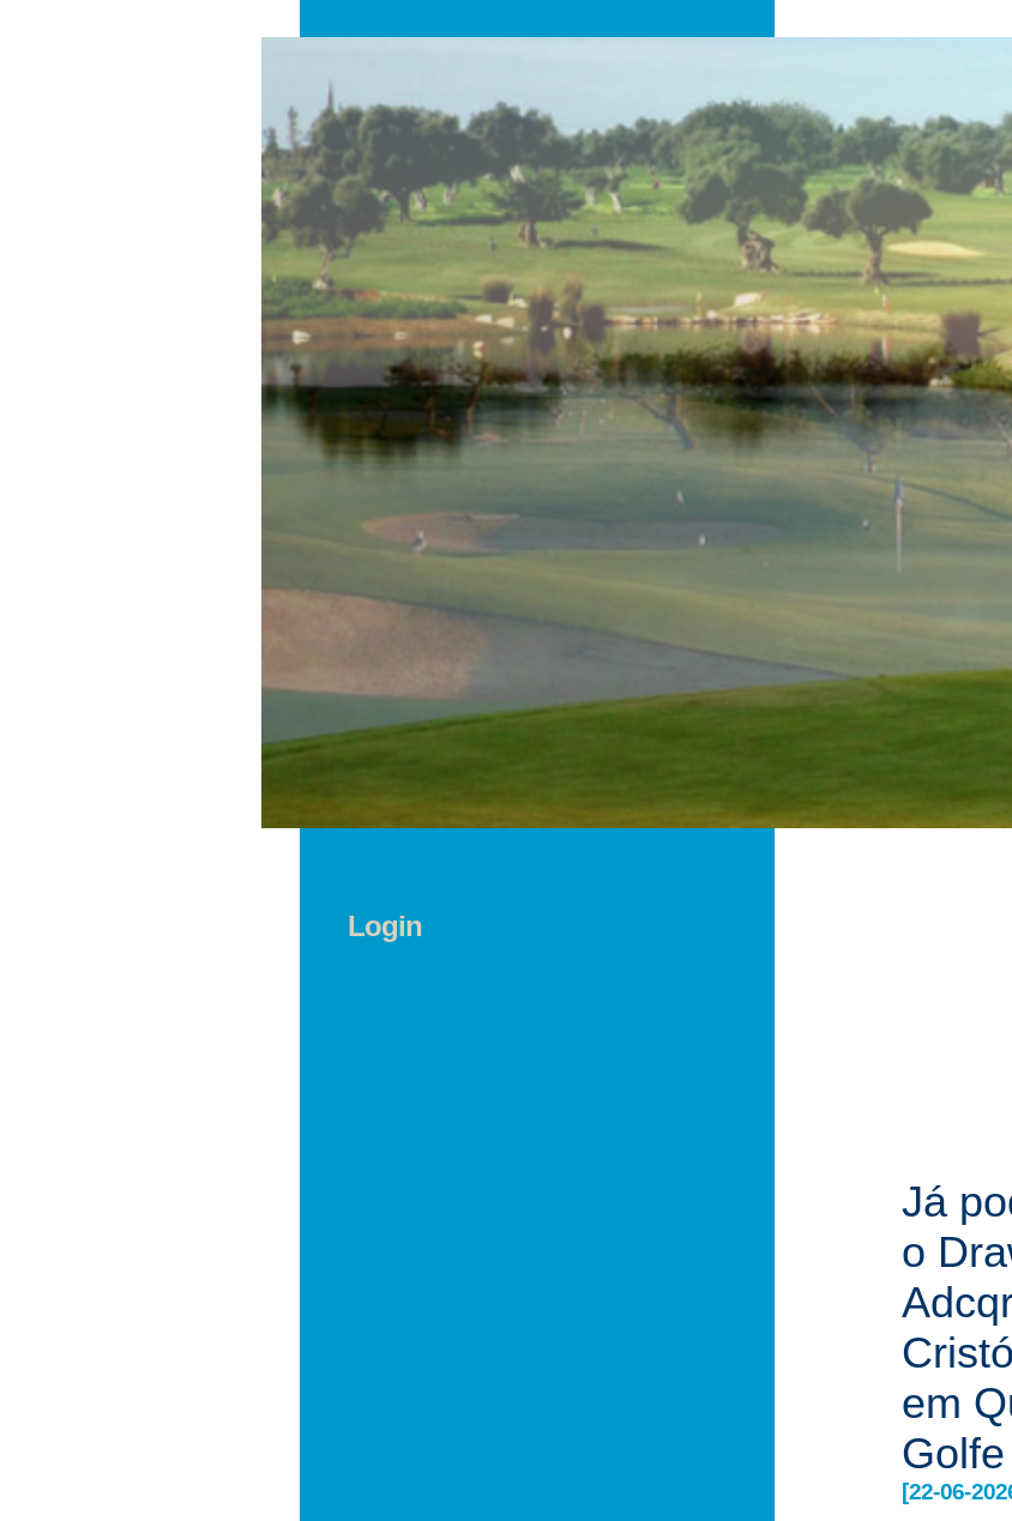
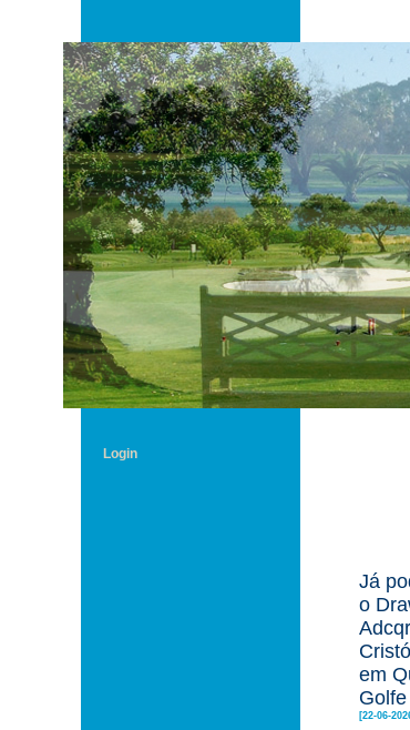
[259,35,1005,828] [image] -> [62,41,407,408] [image]

